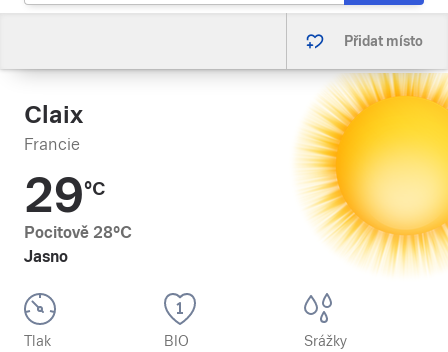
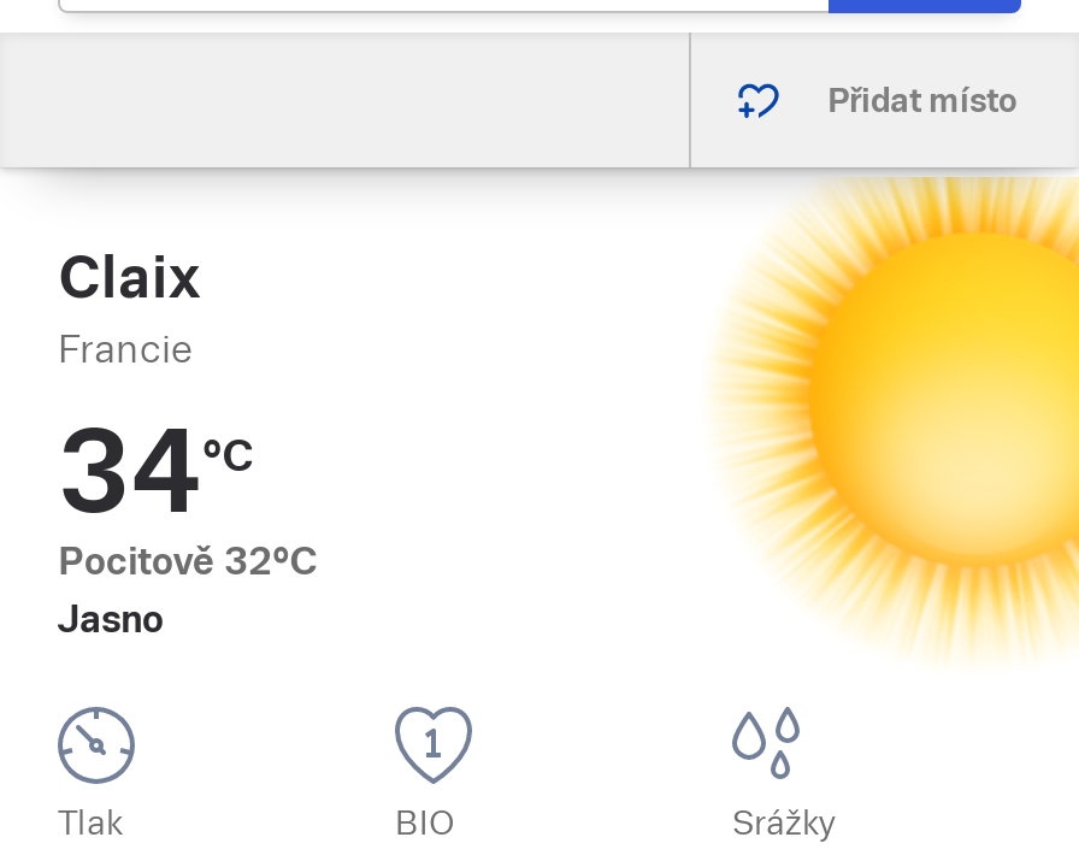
[24,168,105,223] 29°C -> [58,406,253,538] 34°C
[24,223,132,242] Pocitově 28°C -> [58,538,318,584] Pocitově 32°C

